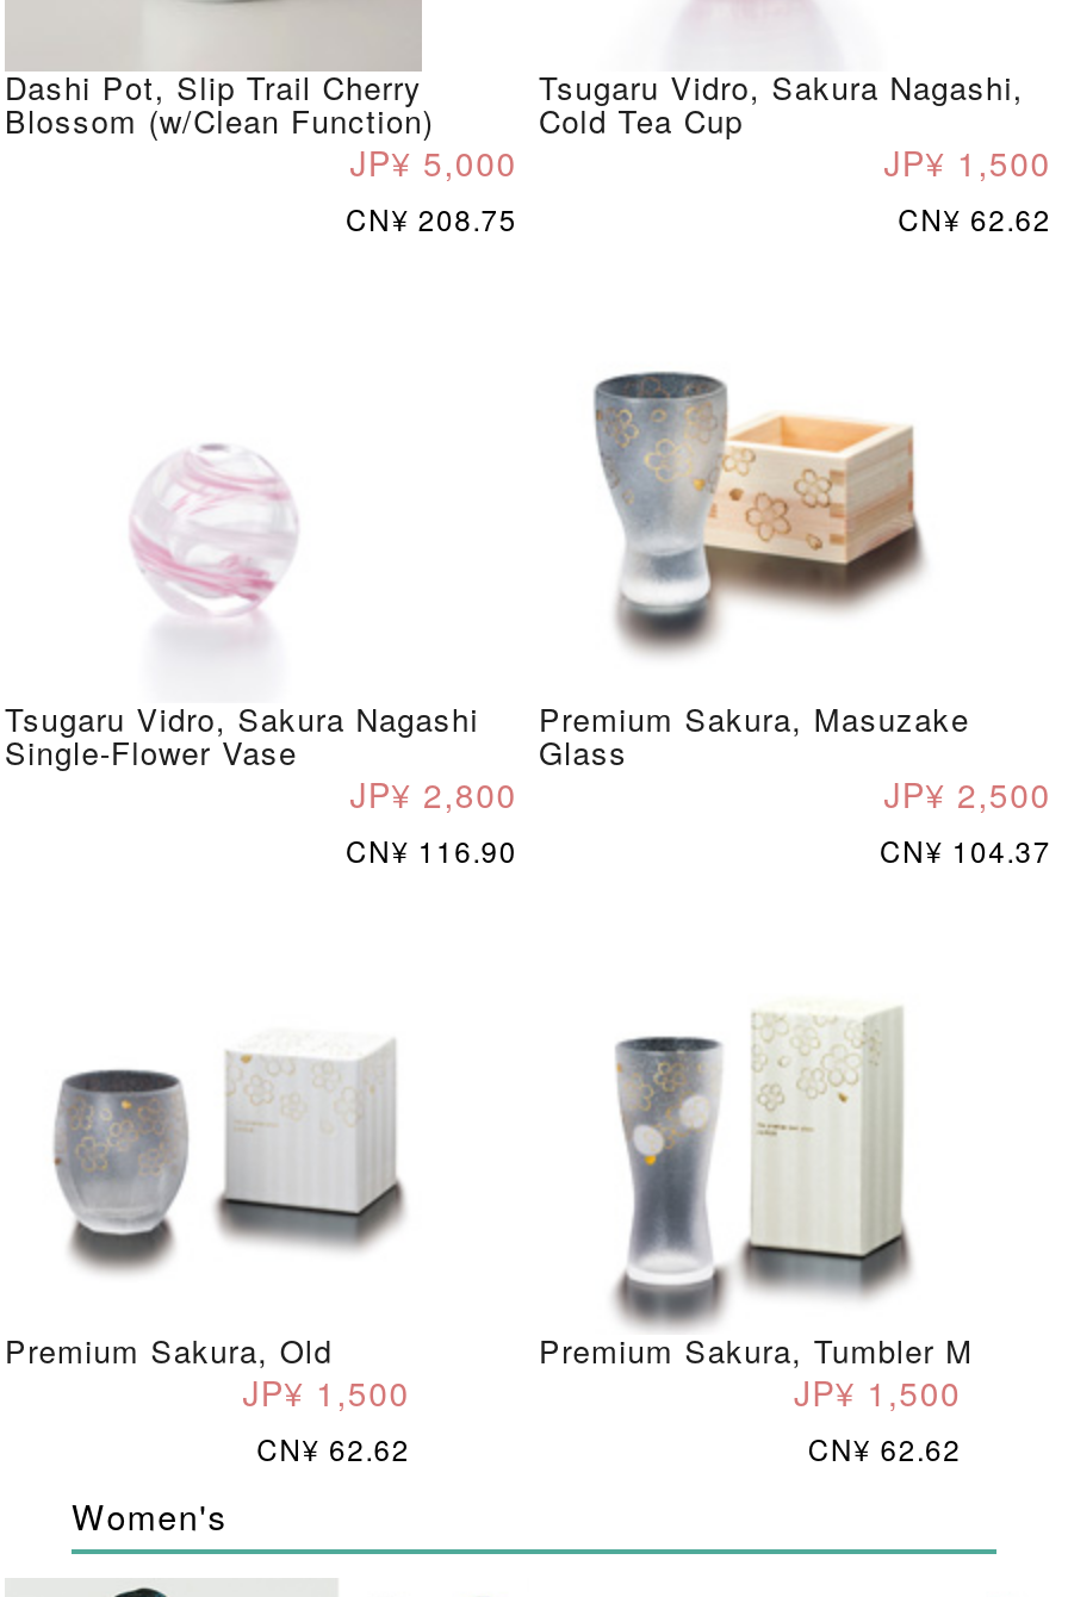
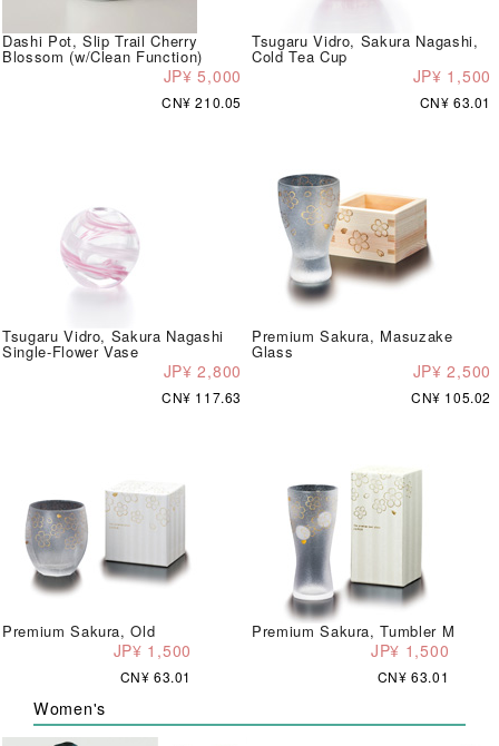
[346,197,517,237] CN¥ 208.75 -> [162,92,242,111] CN¥ 210.05
[898,197,1051,237] CN¥ 62.62 -> [419,92,491,111] CN¥ 63.01
[346,828,517,869] CN¥ 116.90 -> [162,387,242,406] CN¥ 117.63
[880,828,1051,869] CN¥ 104.37 -> [411,387,491,406] CN¥ 105.02
[257,1427,410,1467] CN¥ 62.62 -> [120,666,192,685] CN¥ 63.01
[808,1427,961,1467] CN¥ 62.62 -> [377,666,449,685] CN¥ 63.01

